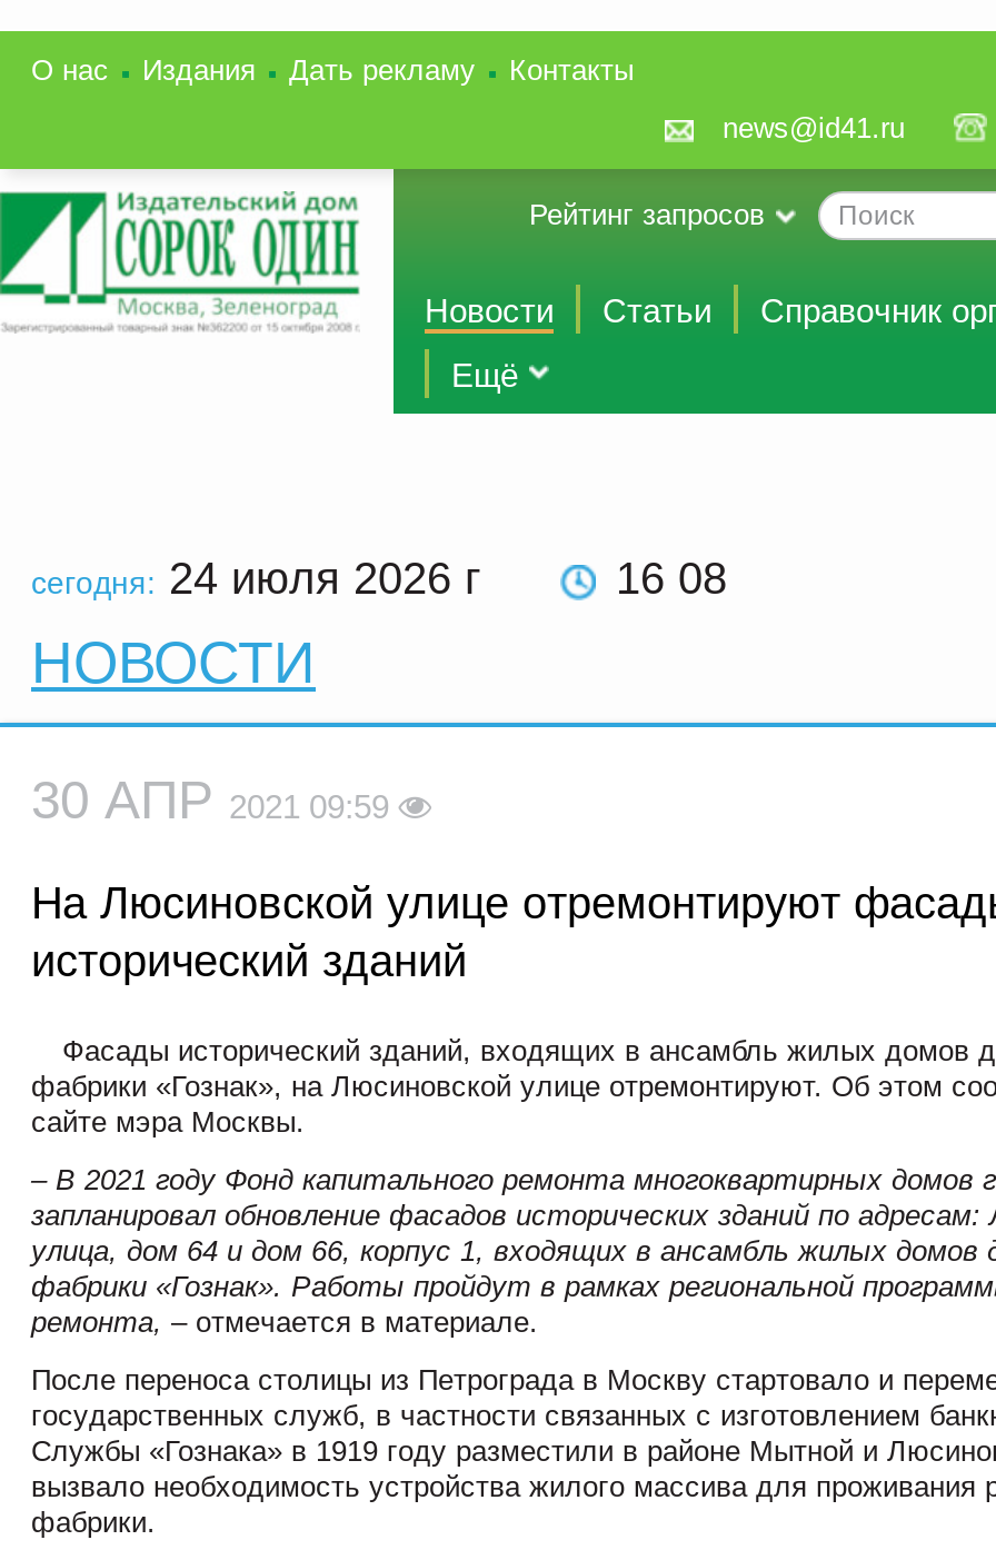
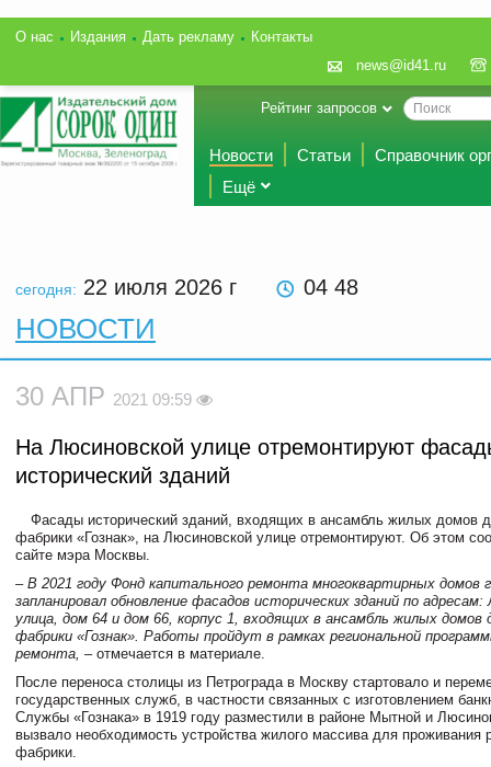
[31,554,727,602] сегодня: 24 июля 2026 г | 16:08 -> [15,275,358,299] сегодня: 22 июля 2026 г | 04 48

